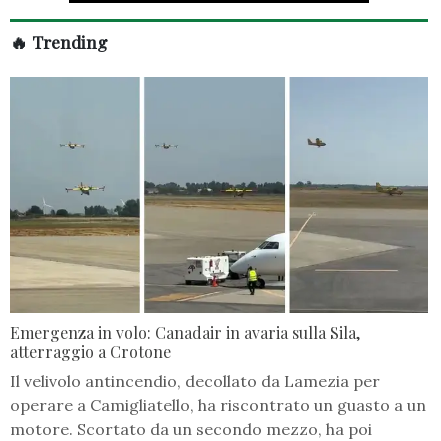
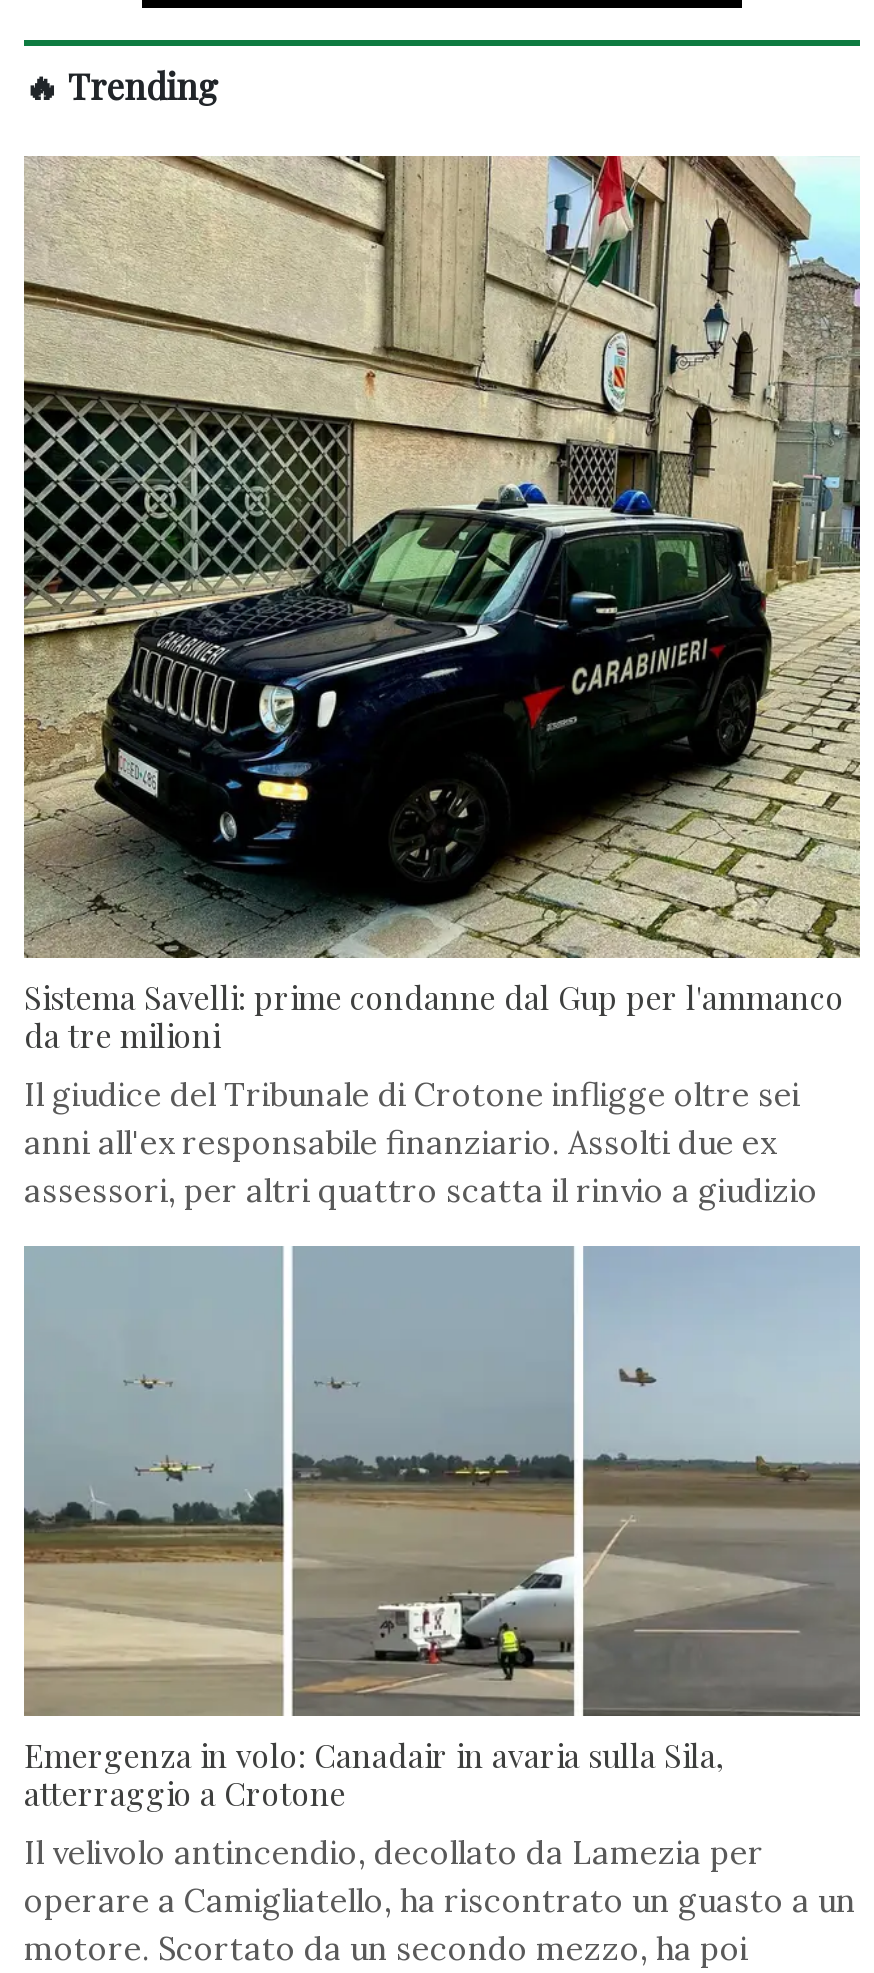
none -> [22,153,862,1210] [image] | Sistema Savelli: prime condanne dal Gup per l'ammanco | da tre milioni | Il giudice del Tribunale di Crotone infligge oltre sei | anni all'ex responsabile finanziario. Assolti due ex | assessori, per altri quattro scatta il rinvio a giudizio

